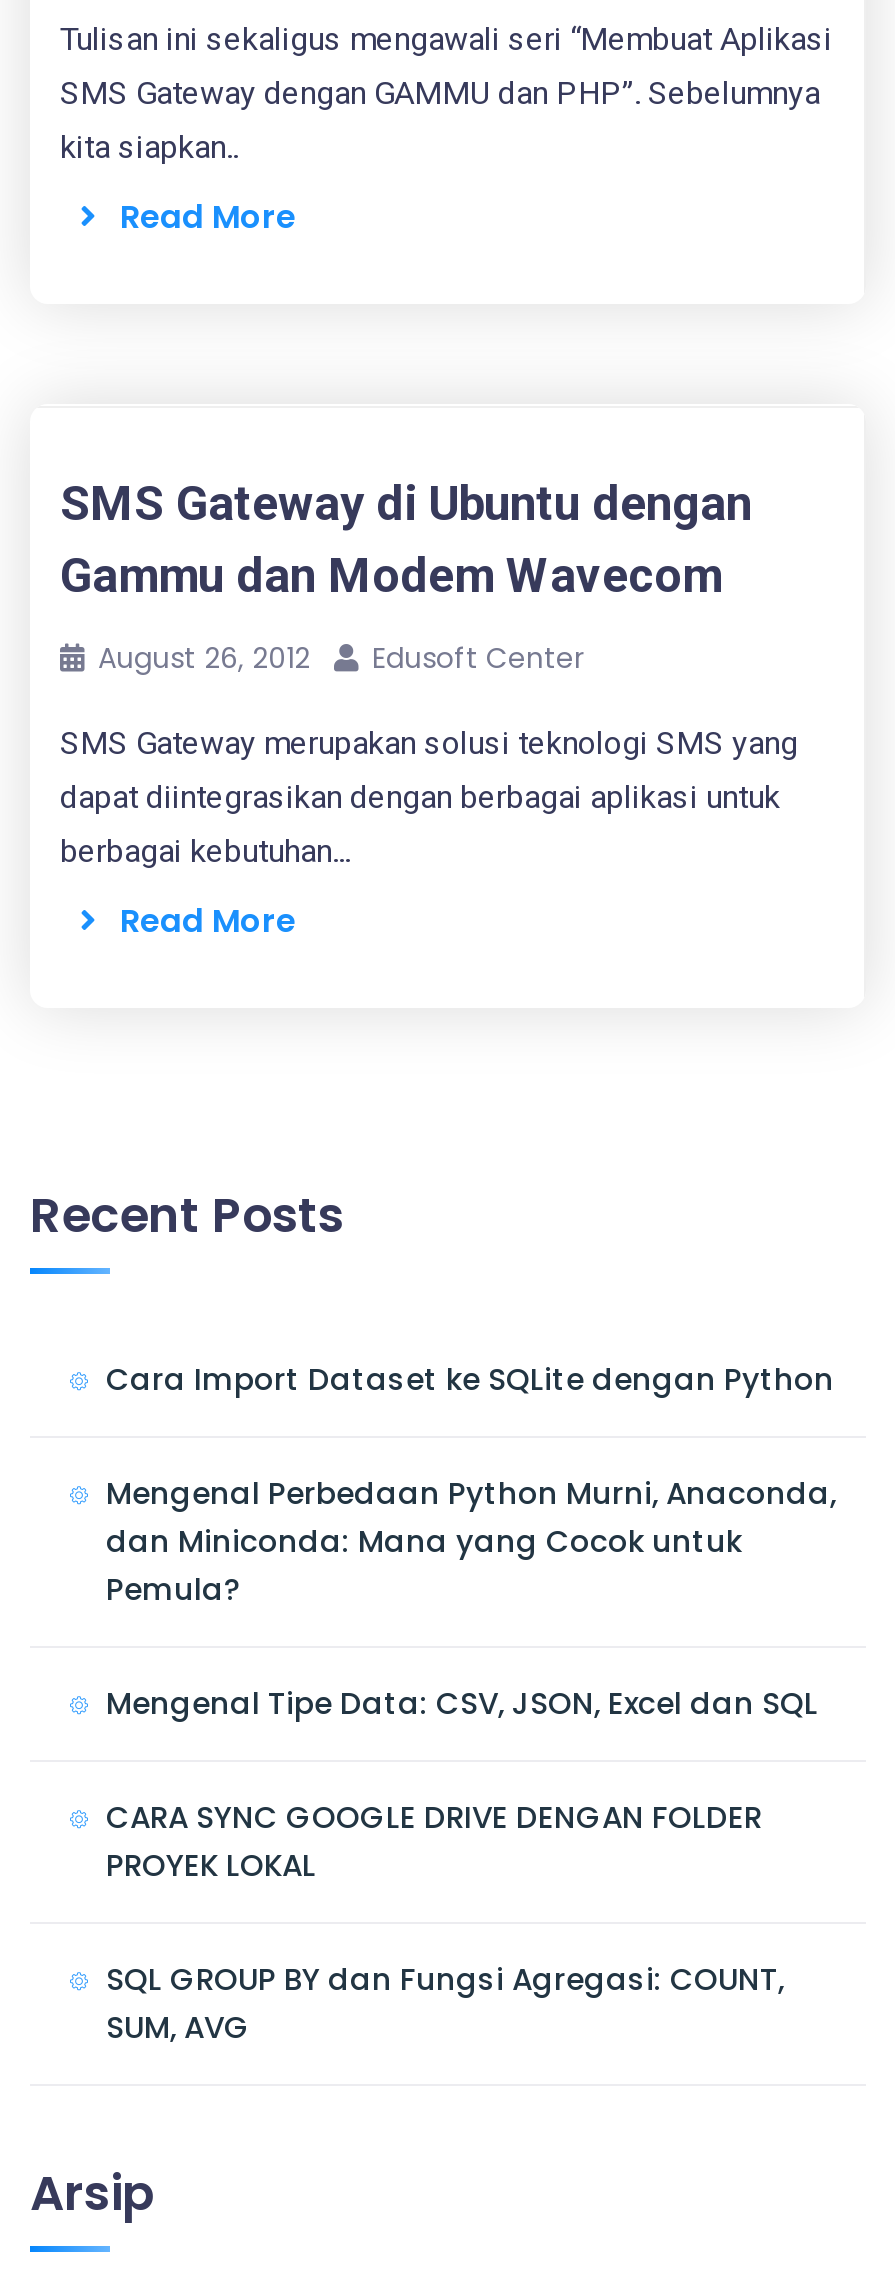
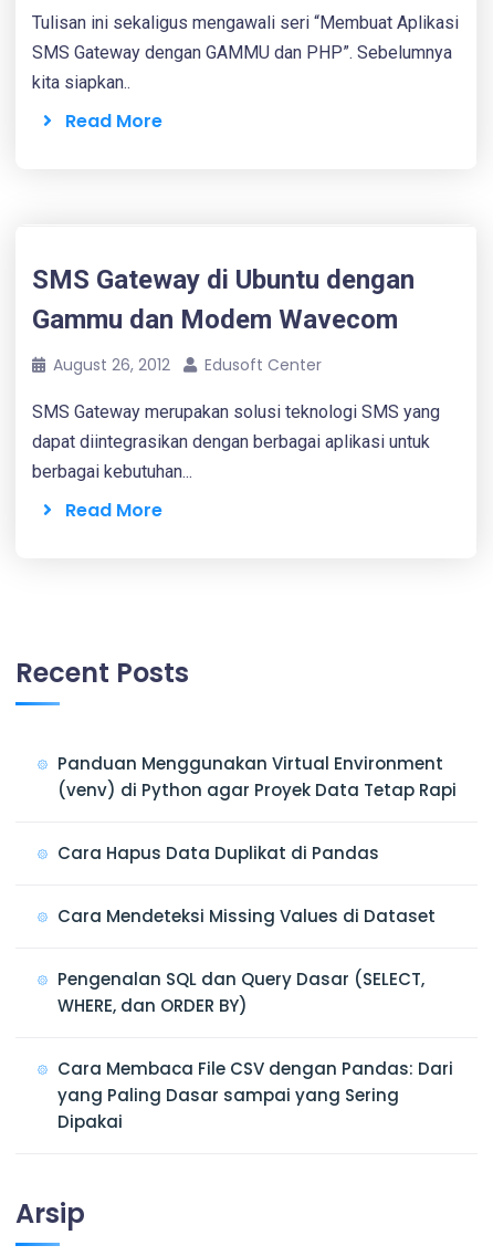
[106,1358,834,1400] Cara Import Dataset ke SQLite dengan Python -> [57,752,457,802] Panduan Menggunakan Virtual Environment | (venv) di Python agar Proyek Data Tetap Rapi
[106,1472,836,1610] Mengenal Perbedaan Python Murni, Anaconda, | dan Miniconda: Mana yang Cocok untuk | Pemula? -> [57,841,379,865] Cara Hapus Data Duplikat di Pandas
[106,1682,818,1724] Mengenal Tipe Data: CSV, JSON, Excel dan SQL -> [57,904,436,928] Cara Mendeteksi Missing Values di Dataset
[106,1796,762,1886] CARA SYNC GOOGLE DRIVE DENGAN FOLDER | PROYEK LOKAL -> [57,967,424,1017] Pengenalan SQL dan Query Dasar (SELECT, | WHERE, dan ORDER BY)
[106,1958,784,2048] SQL GROUP BY dan Fungsi Agregasi: COUNT, | SUM, AVG -> [57,1057,453,1133] Cara Membaca File CSV dengan Pandas: Dari | yang Paling Dasar sampai yang Sering | Dipakai

